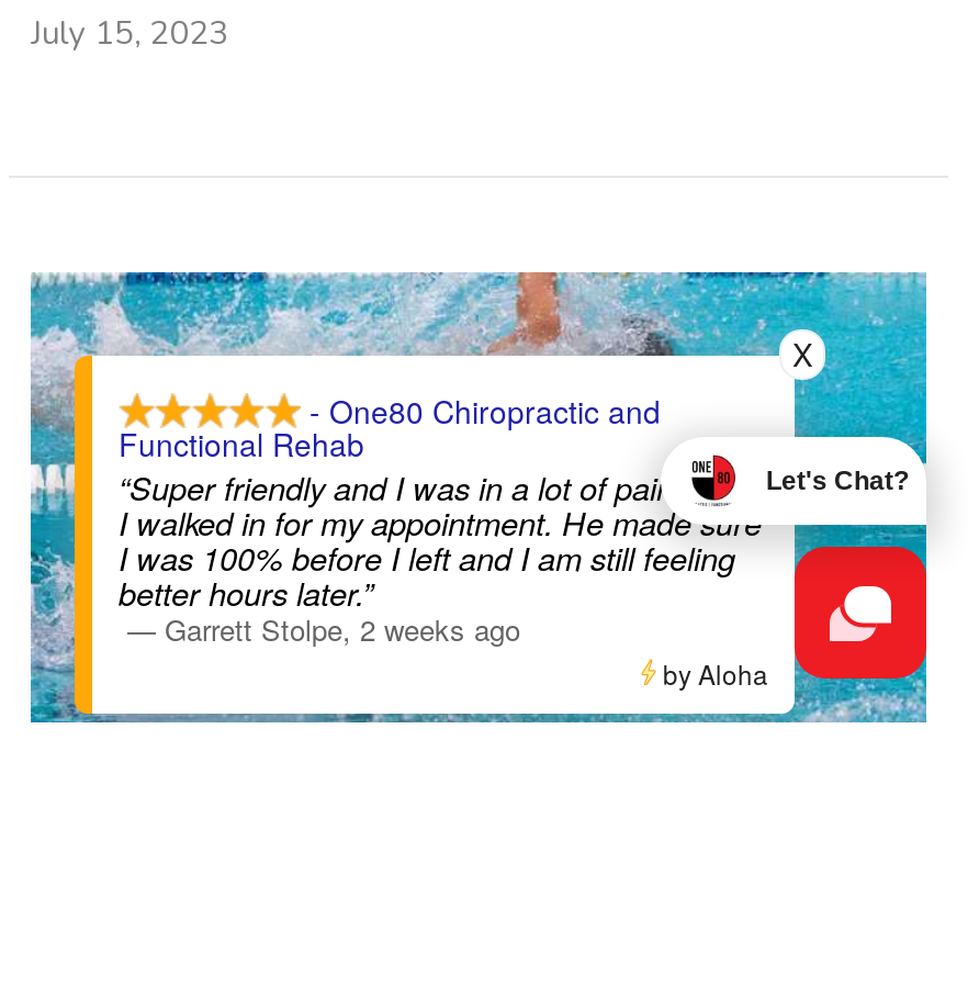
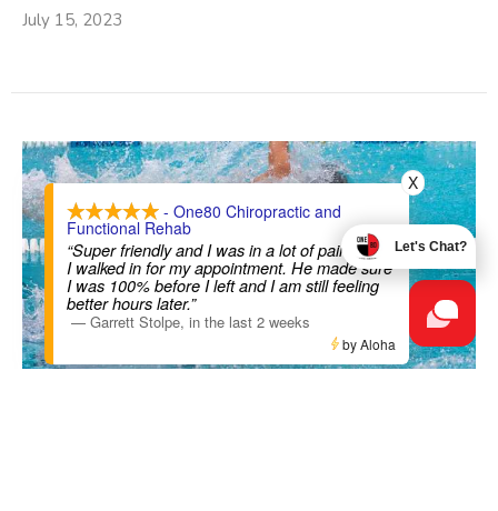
[119,608,520,650] — Garrett Stolpe, 2 weeks ago -> [67,311,310,332] — Garrett Stolpe, in the last 2 weeks

